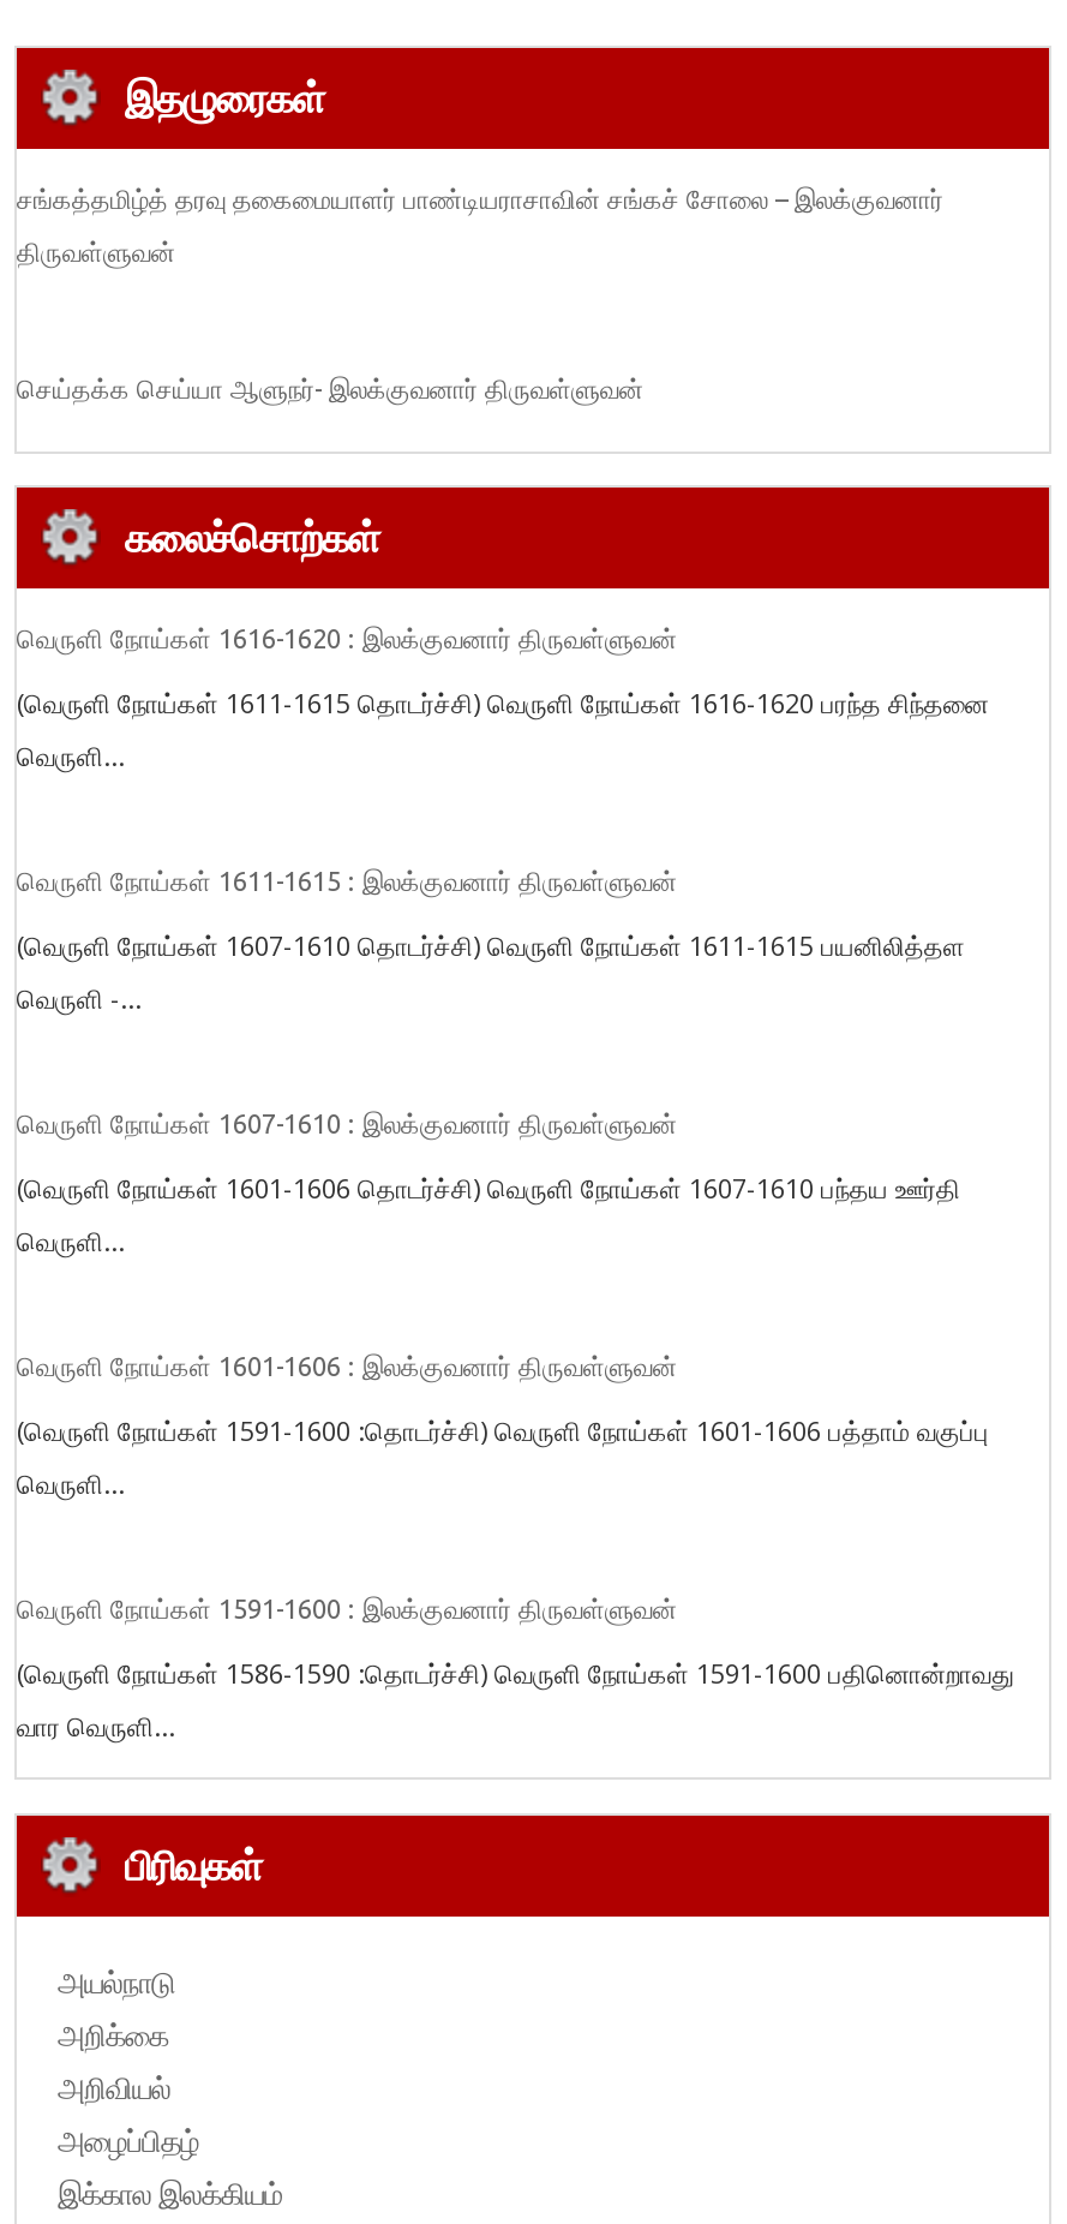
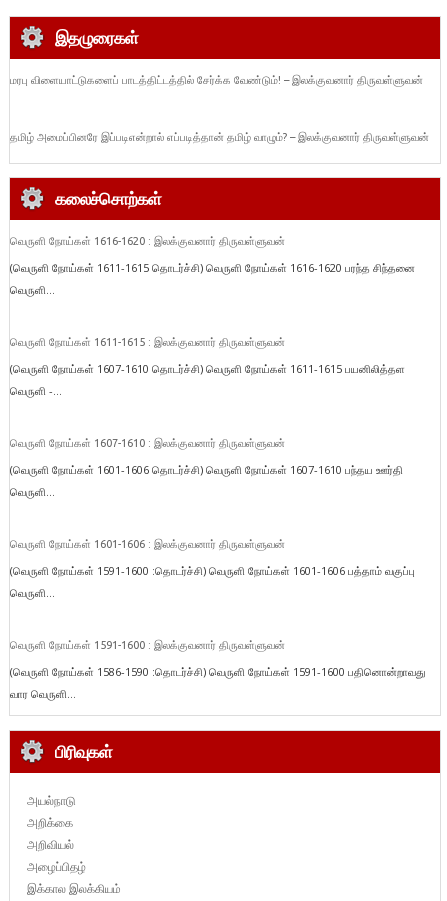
[17,184,943,266] சங்கத்தமிழ்த் தரவு தகைமையாளர் பாண்டியராசாவின் சங்கச் சோலை – இலக்குவனார் | திருவள்ளுவன் -> [10,74,423,86] மரபு விளையாட்டுகளைப் பாடத்திட்டத்தில் சேர்க்க வேண்டும்! – இலக்குவனார் திருவள்ளுவன்
[17,374,643,403] செய்தக்க செய்யா ஆளுநர்- இலக்குவனார் திருவள்ளுவன் -> [10,131,429,143] தமிழ் அமைப்பினரே இப்படிஎன்றால் எப்படித்தான் தமிழ் வாழும்? – இலக்குவனார் திருவள்ளுவன்

